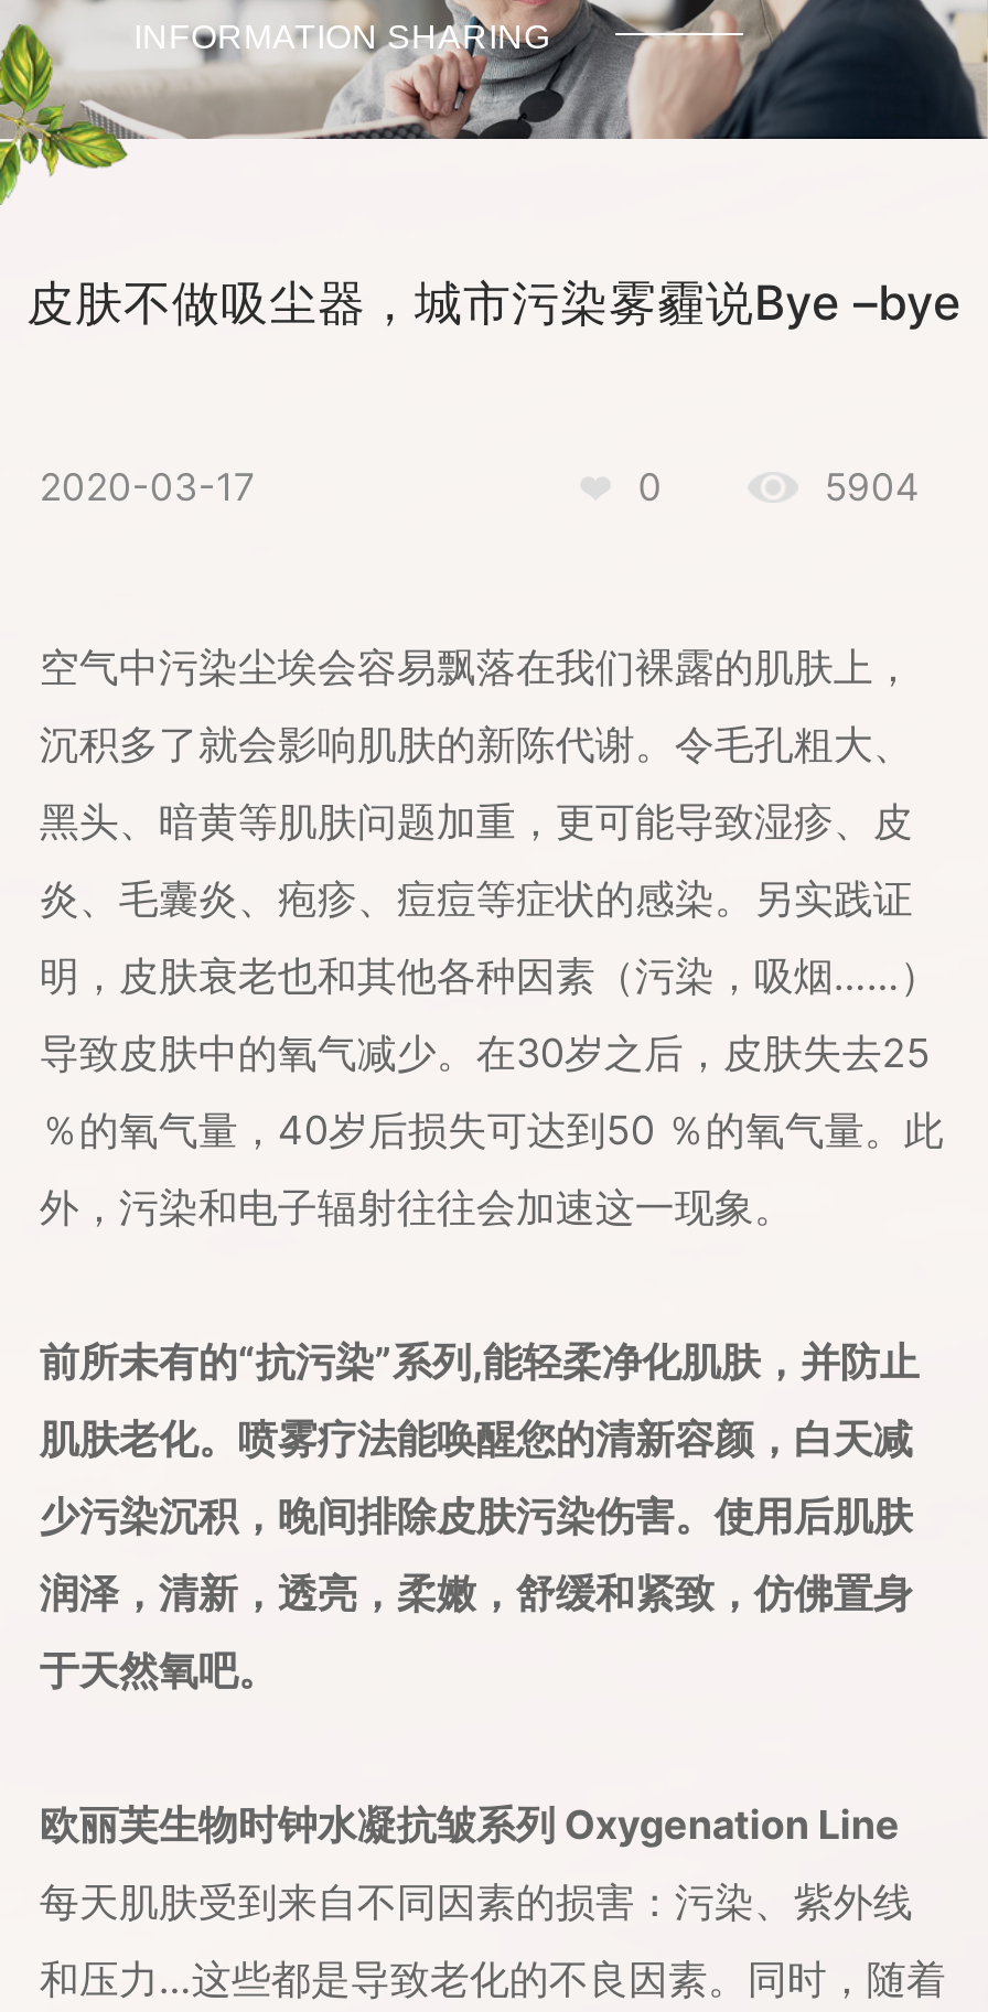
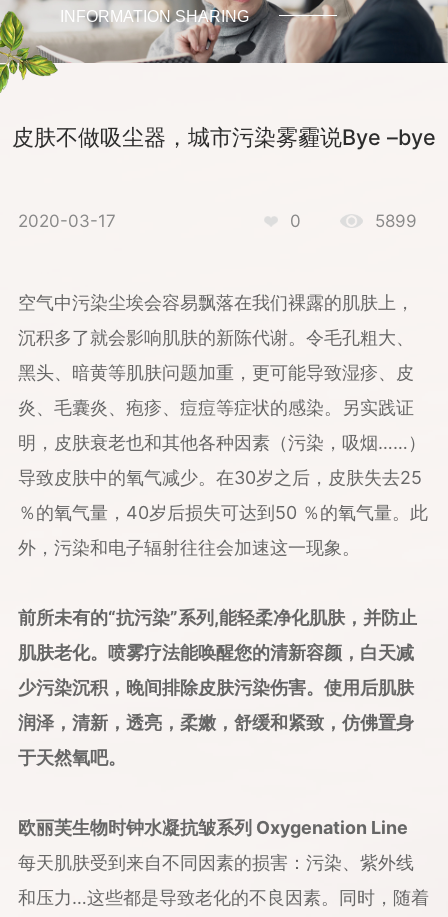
[825,466,919,510] 5904 -> [375,211,417,231] 5899

